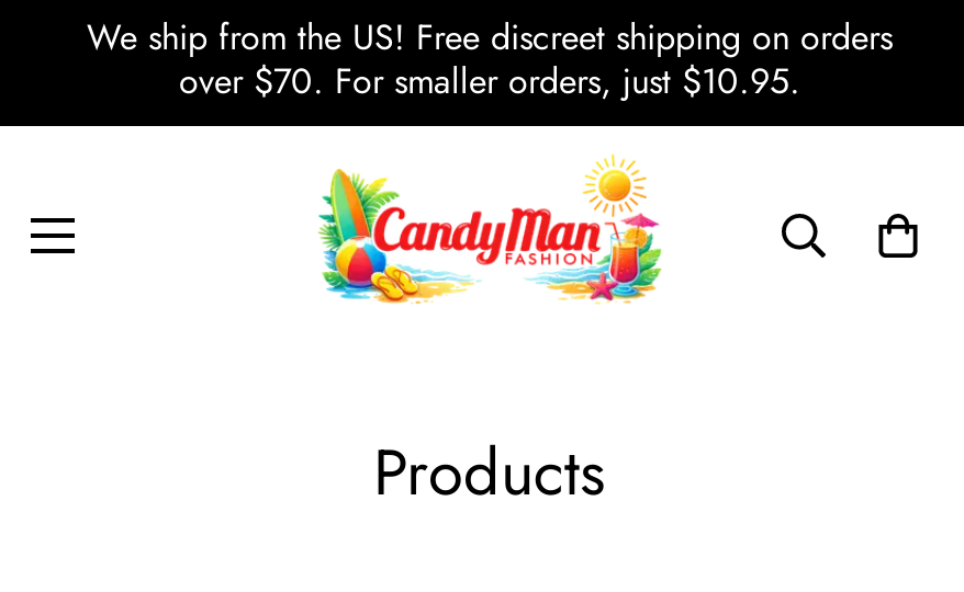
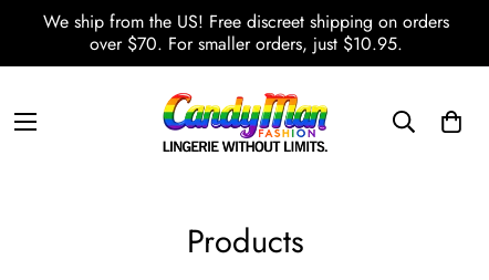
[318,155,663,306] [image] -> [160,83,332,156] [image]

